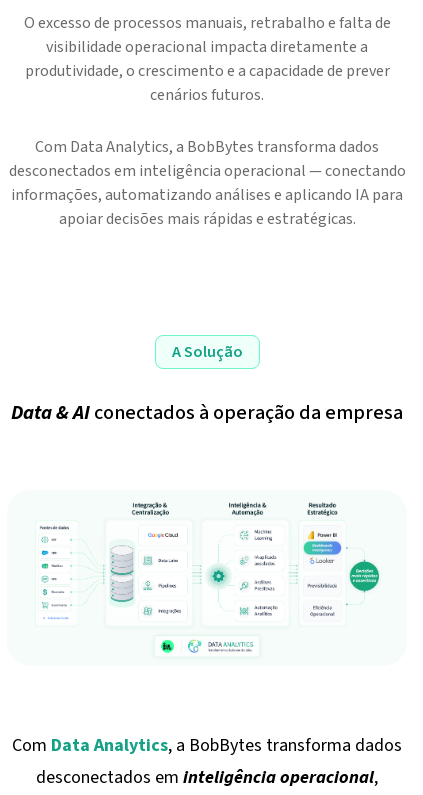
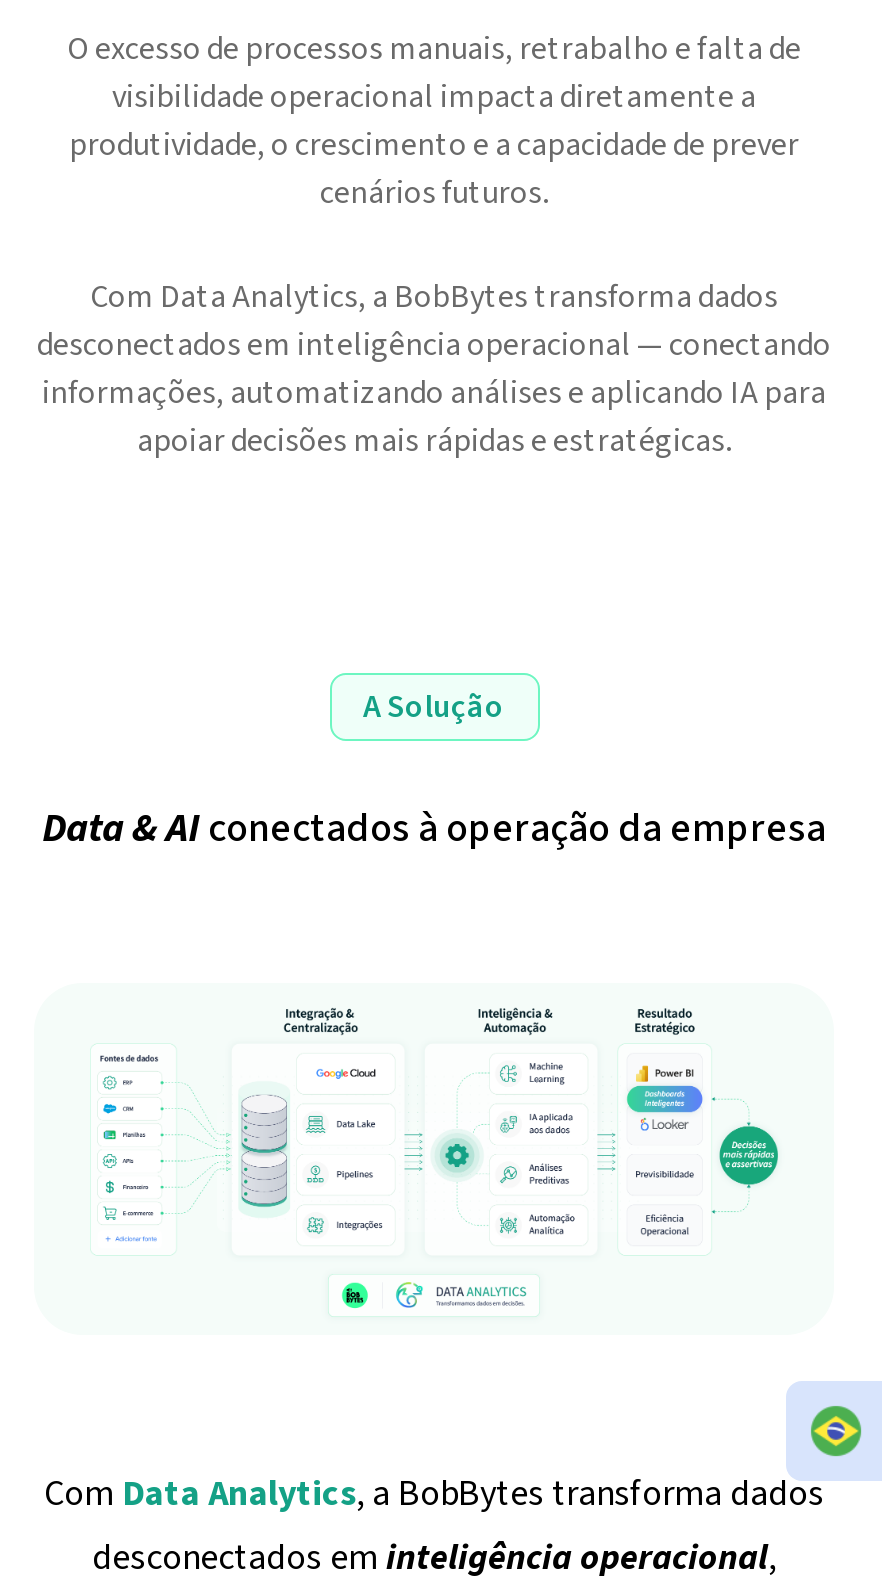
none -> [786,1381,876,1481] [image]

